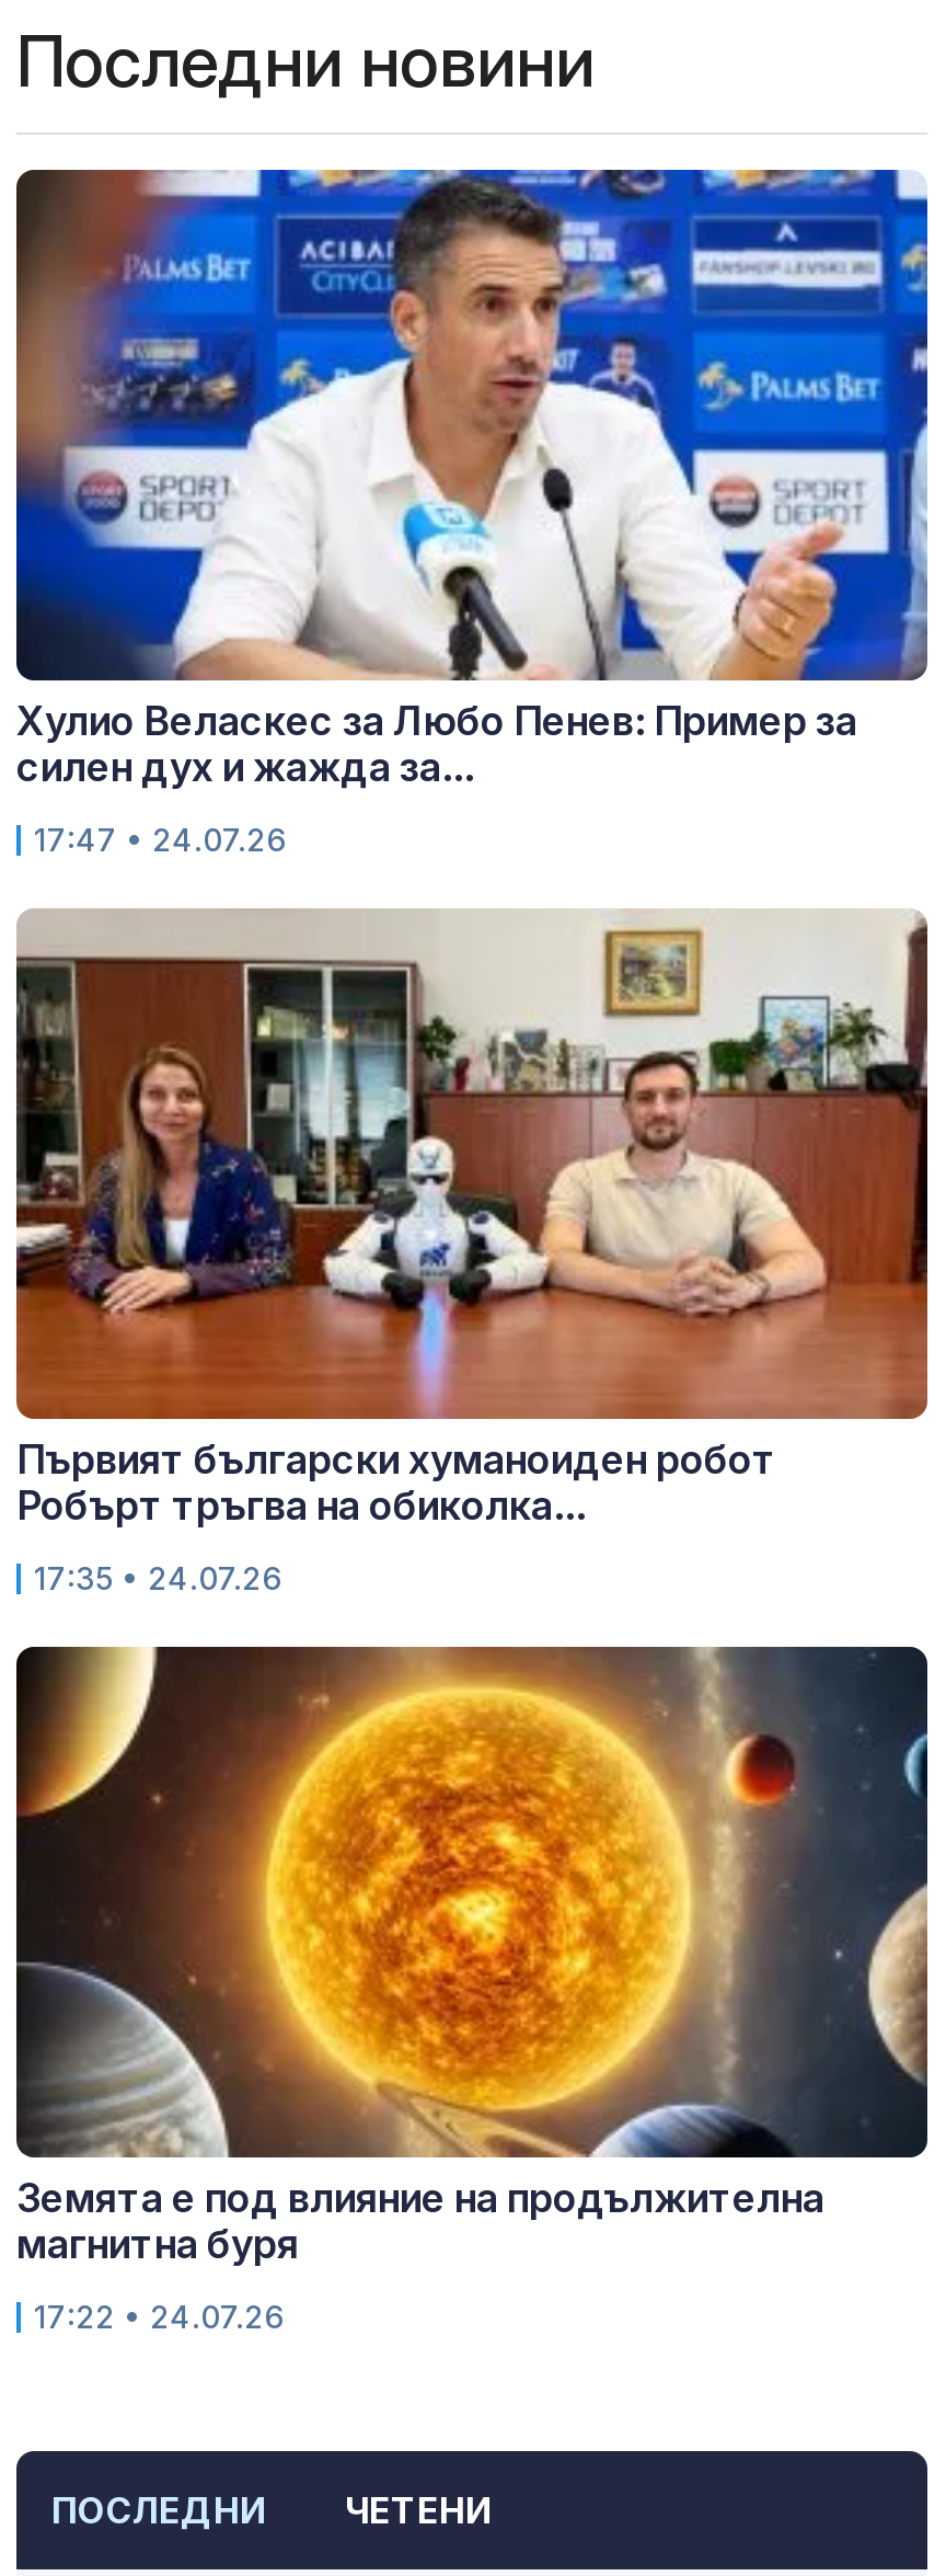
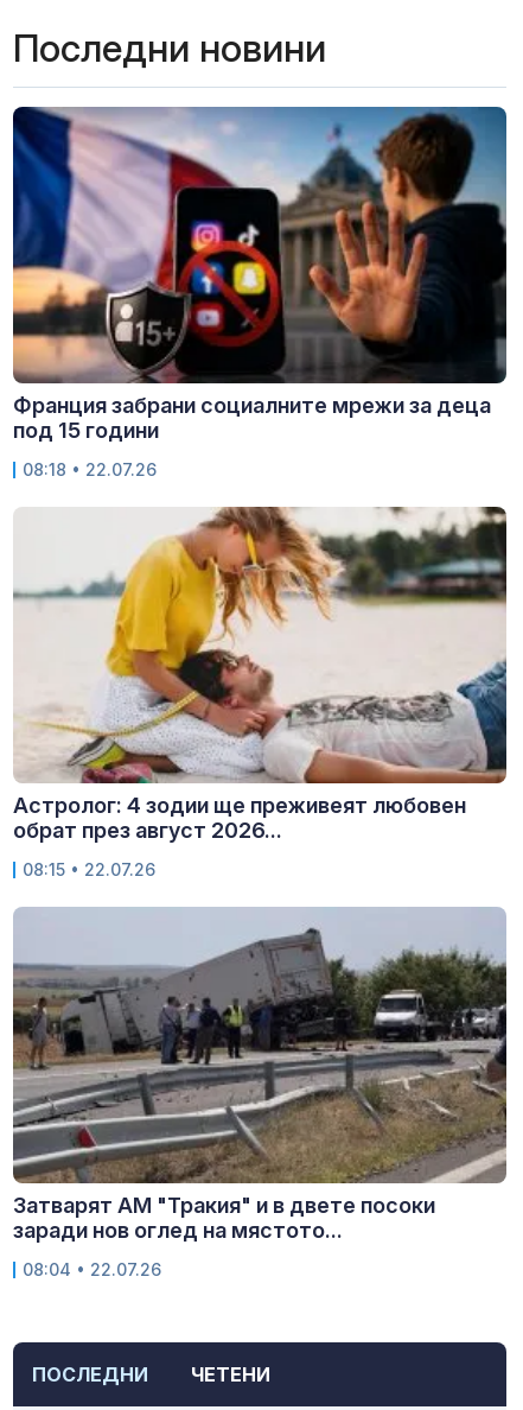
[14,168,930,790] [image] | Хулио Веласкес за Любо Пенев: Пример за | силен дух и жажда за... -> [12,106,508,442] [image] | Франция забрани социалните мрежи за деца | под 15 години
[34,820,286,857] 17:47 • 24.07.26 -> [23,459,157,479] 08:18 • 22.07.26
[14,908,930,1529] [image] | Първият български хуманоиден робот | Робърт тръгва на обиколка... -> [13,506,508,843] [image] | Астролог: 4 зодии ще преживеят любовен | обрат през август 2026...
[34,1559,281,1596] 17:35 • 24.07.26 -> [23,859,155,879] 08:15 • 22.07.26
[14,1645,930,2268] [image] | Земята е под влияние на продължителна | магнитна буря -> [12,907,508,1243] [image] | Затварят АМ "Тракия" и в двете посоки | заради нов оглед на мястото...
[34,2298,284,2336] 17:22 • 24.07.26 -> [23,1260,161,1280] 08:04 • 22.07.26

